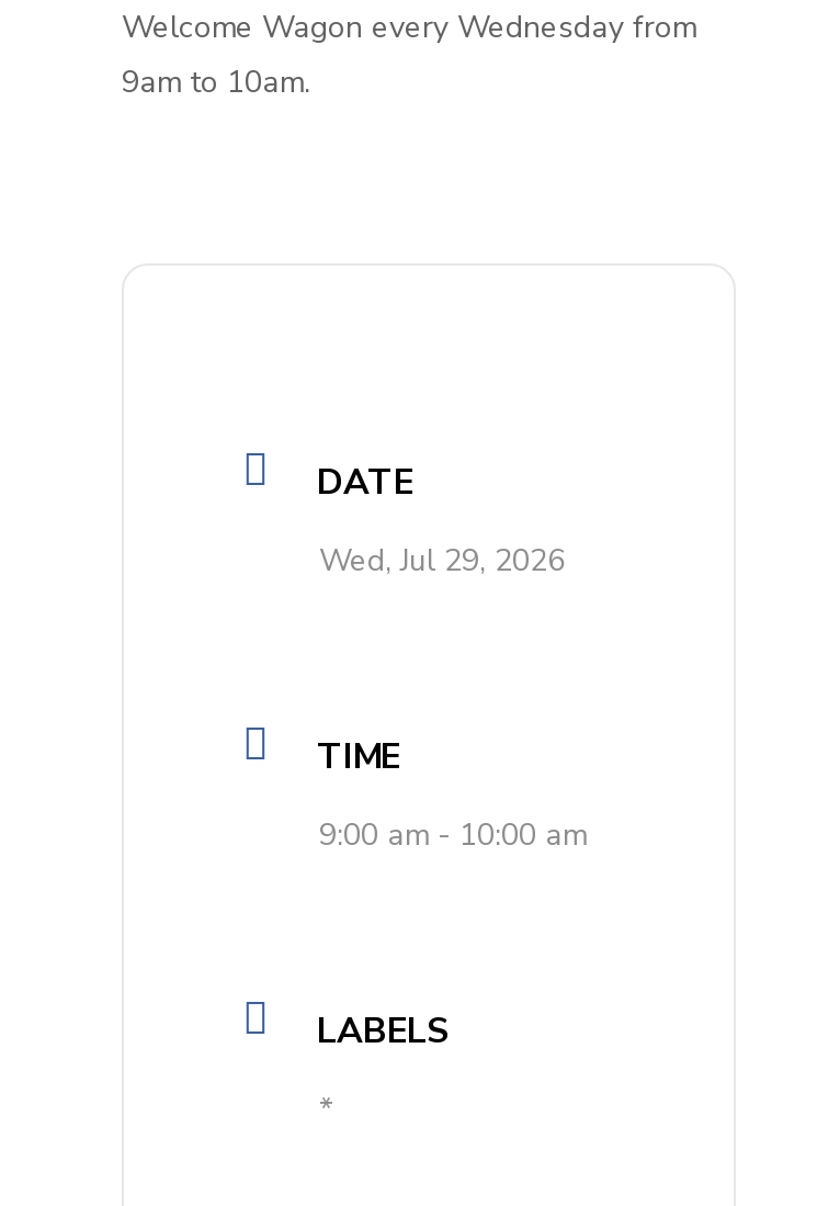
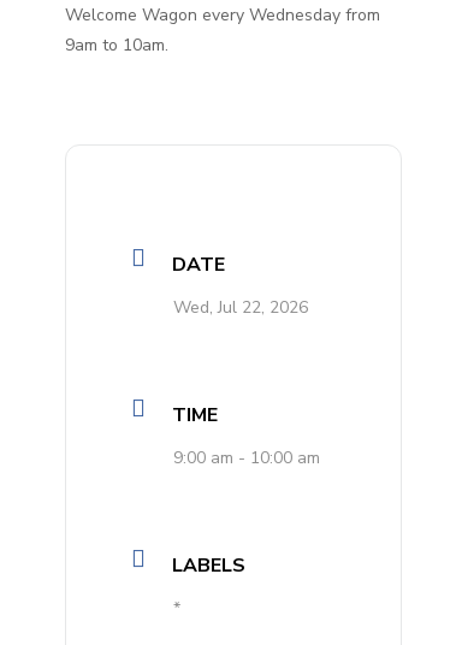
[319,540,565,582] Wed, Jul 29, 2026 -> [173,296,308,319] Wed, Jul 22, 2026

